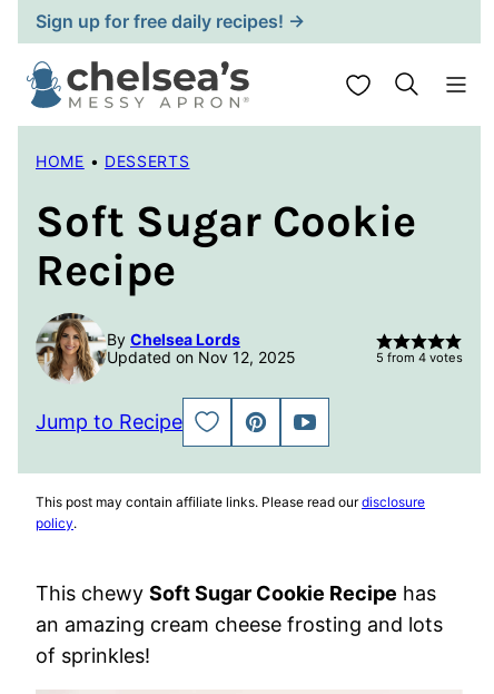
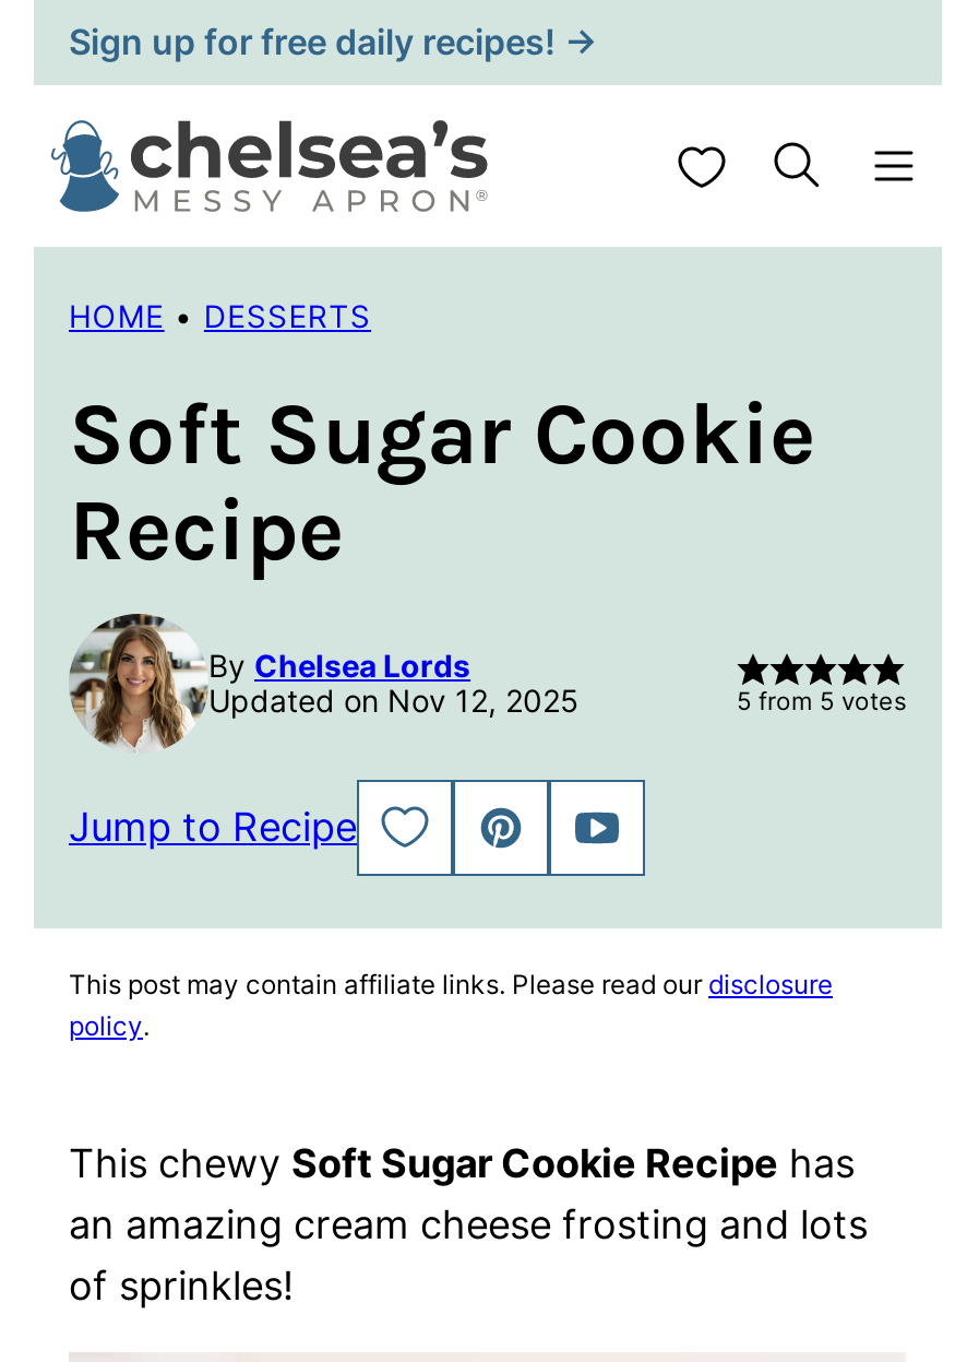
[376,349,463,365] 5 from 4 votes -> [737,685,907,715] 5 from 5 votes

